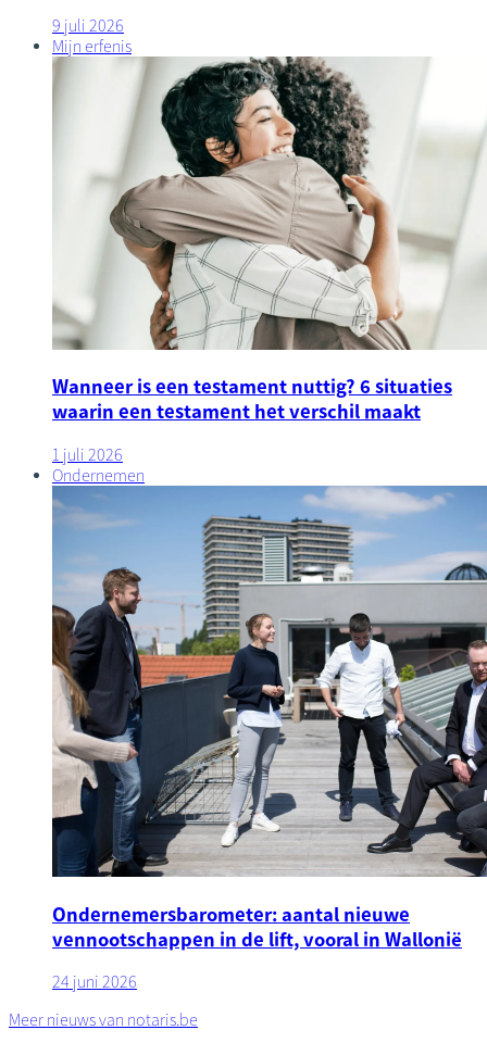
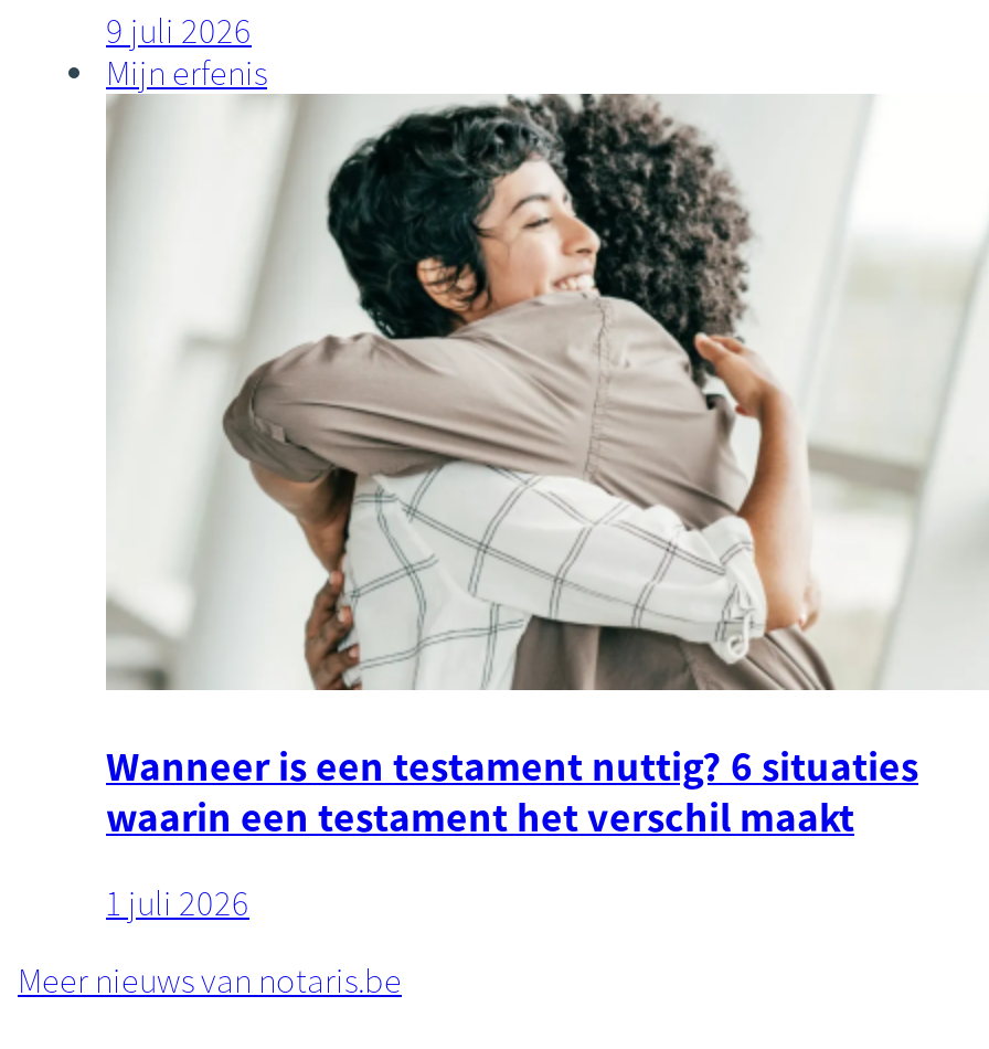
[51,465,484,878] [image] | Ondernemen -> none
[52,901,462,992] Ondernemersbarometer: aantal nieuwe | vennootschappen in de lift, vooral in Wallonië | 24 juni 2026 -> none

